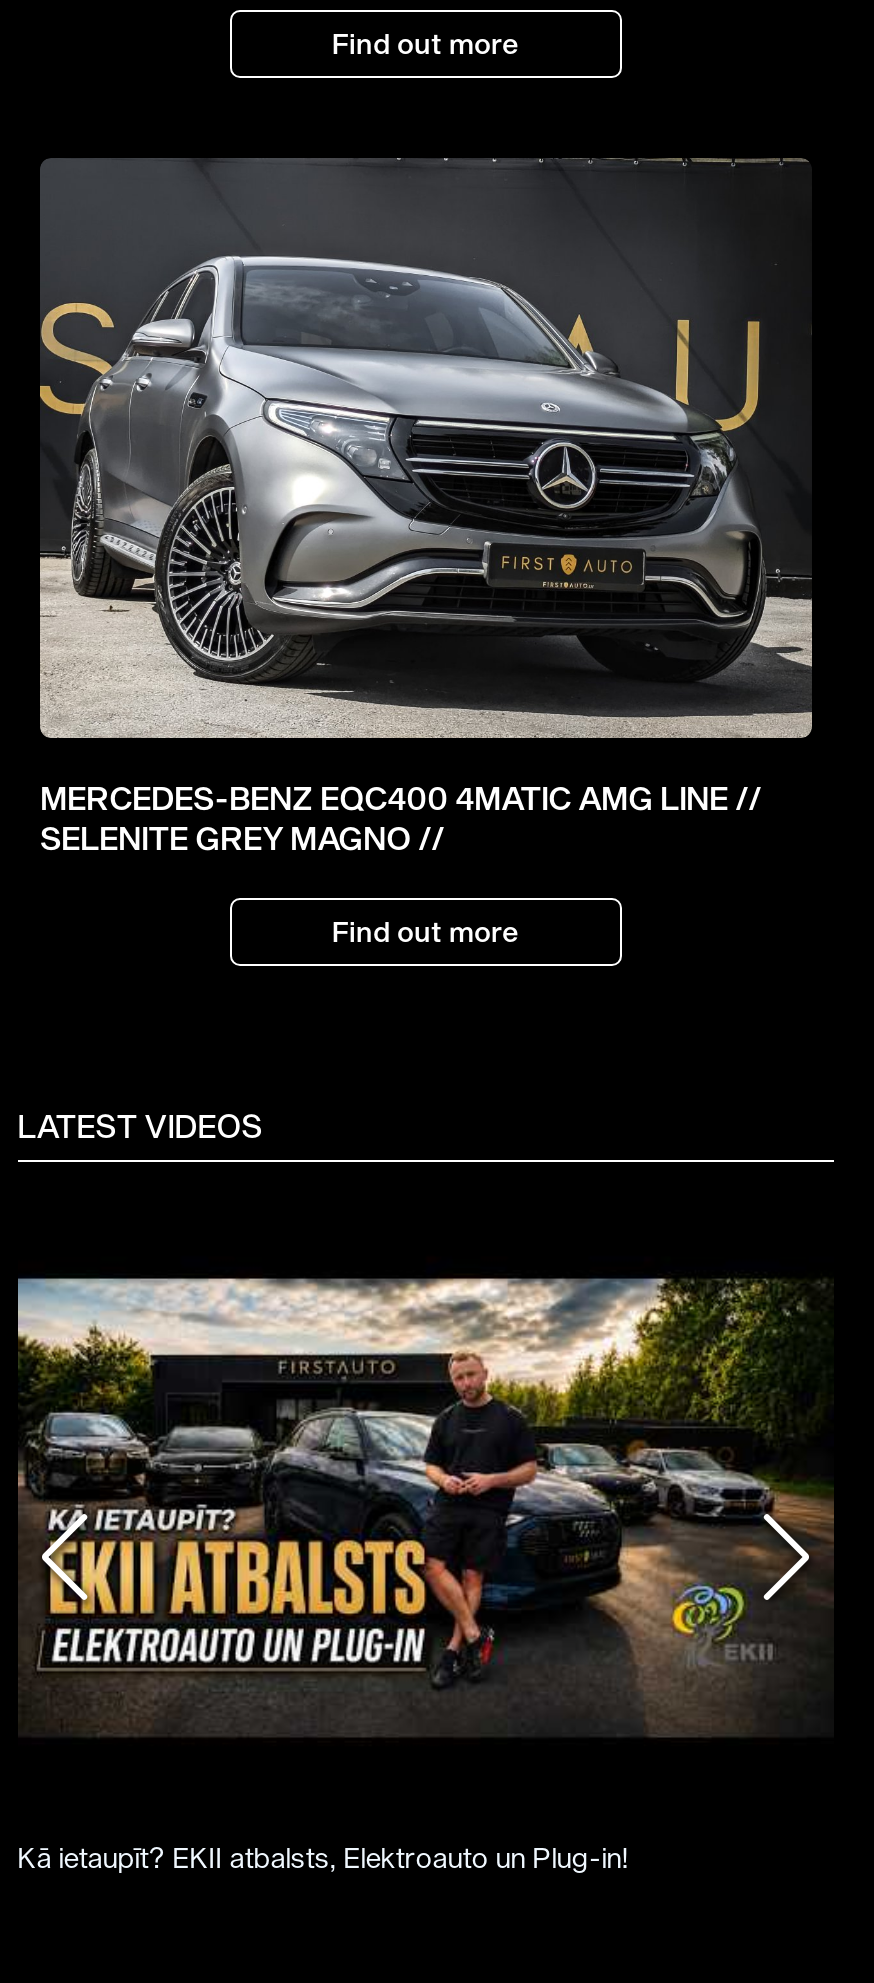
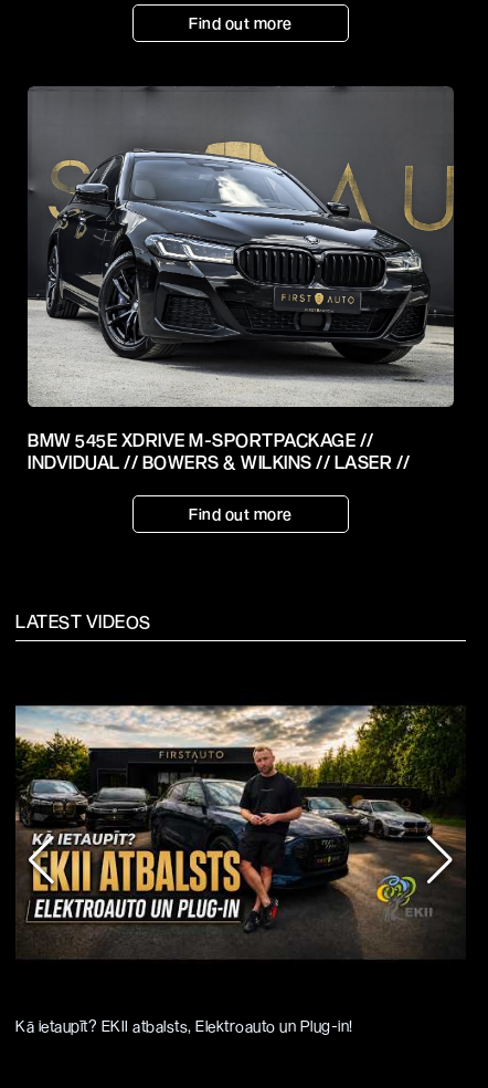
[38,160,812,855] [image] | MERCEDES-BENZ EQC400 4MATIC AMG LINE // | SELENITE GREY MAGNO // -> [28,87,455,472] [image] | BMW 545E XDRIVE M-SPORTPACKAGE // | INDVIDUAL // BOWERS & WILKINS // LASER //

